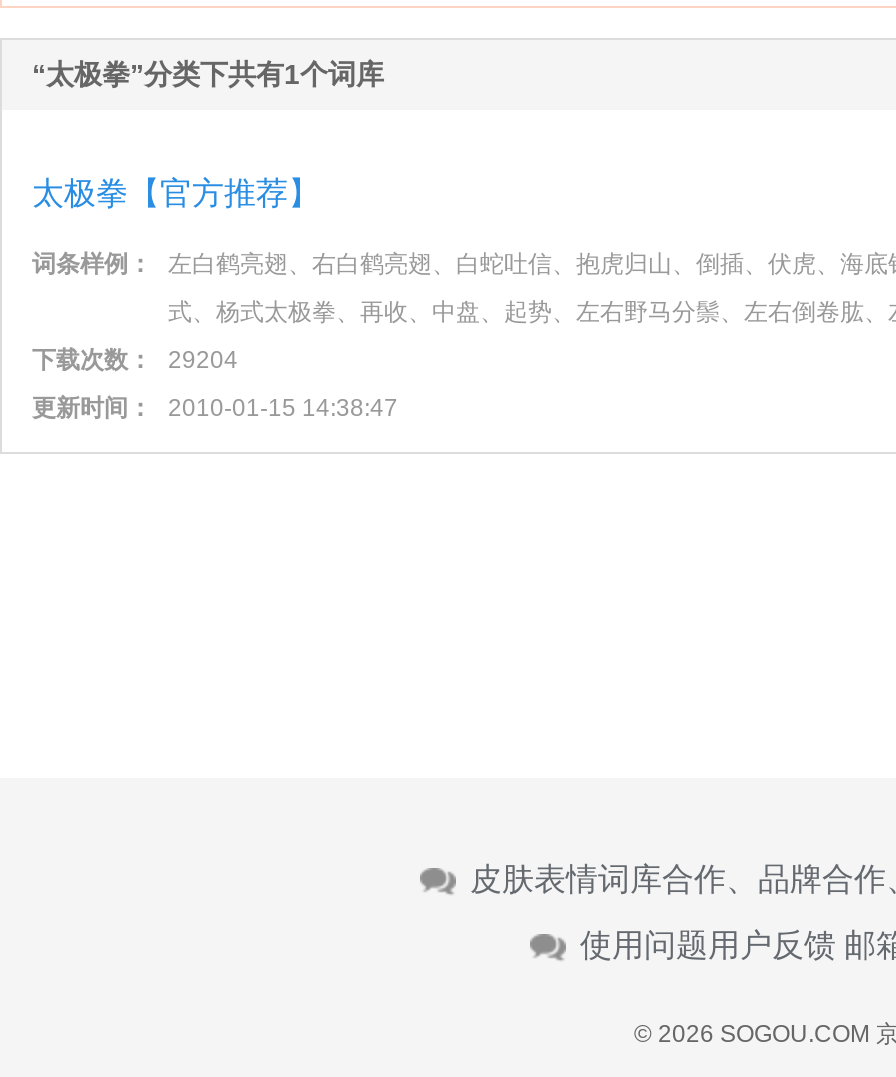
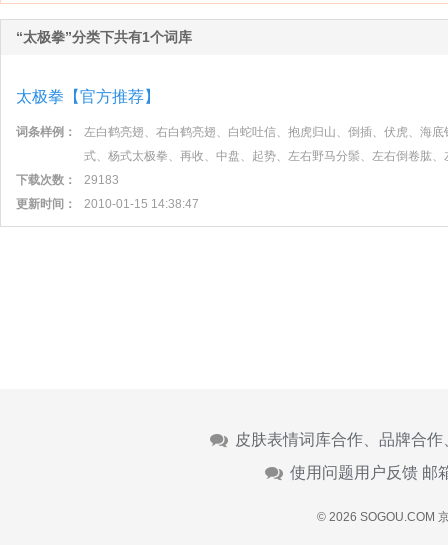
[32,346,238,374] 下载次数： 29204 -> [16,173,119,187] 下载次数： 29183

